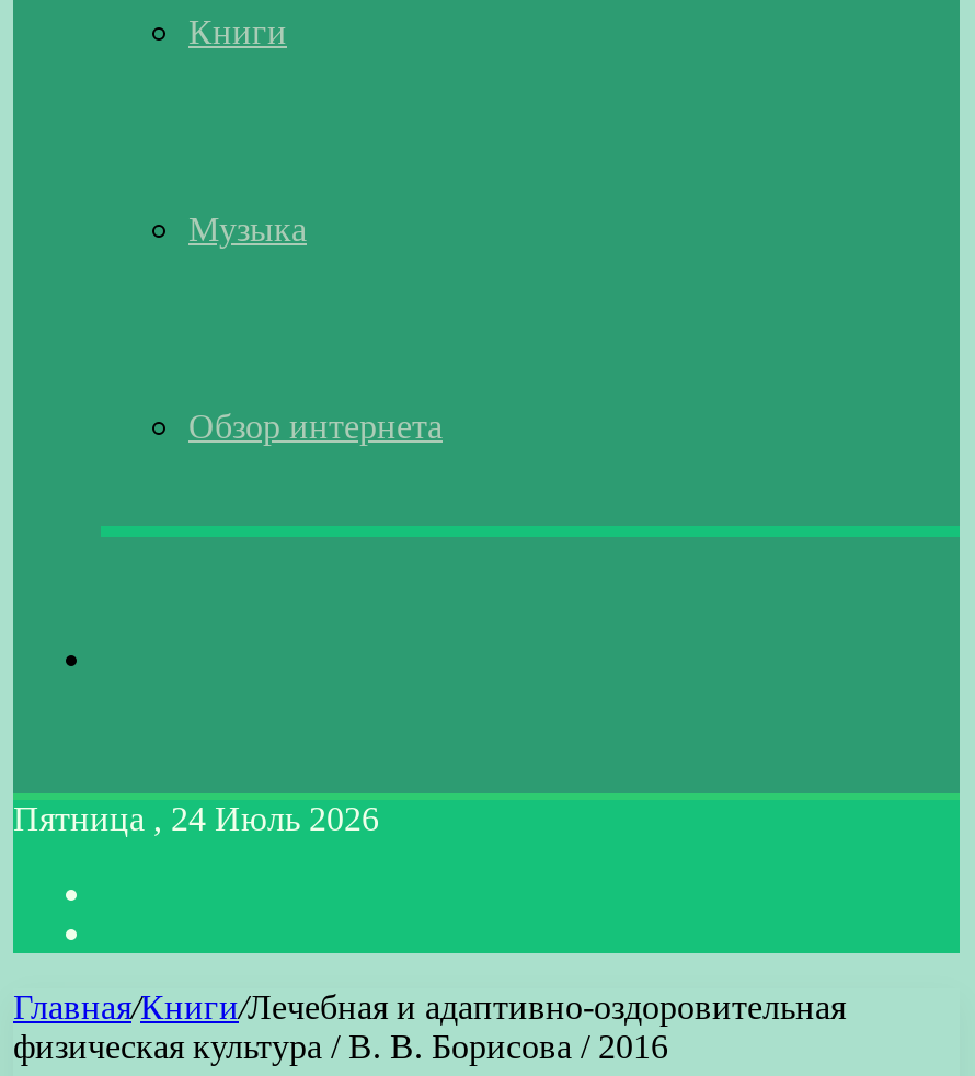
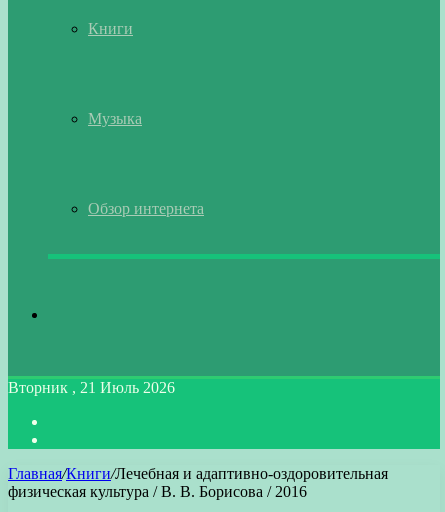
[13,800,379,837] Пятница , 24 Июль 2026 -> [8,379,175,396] Вторник , 21 Июль 2026

